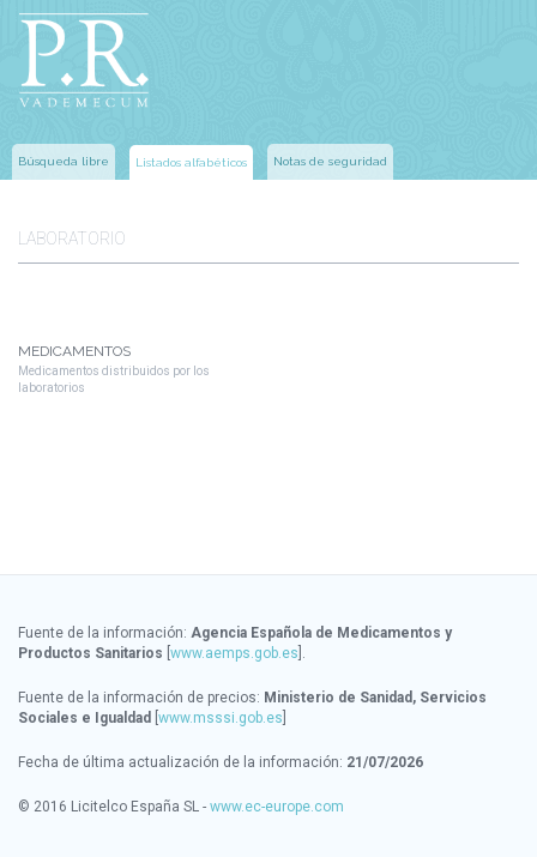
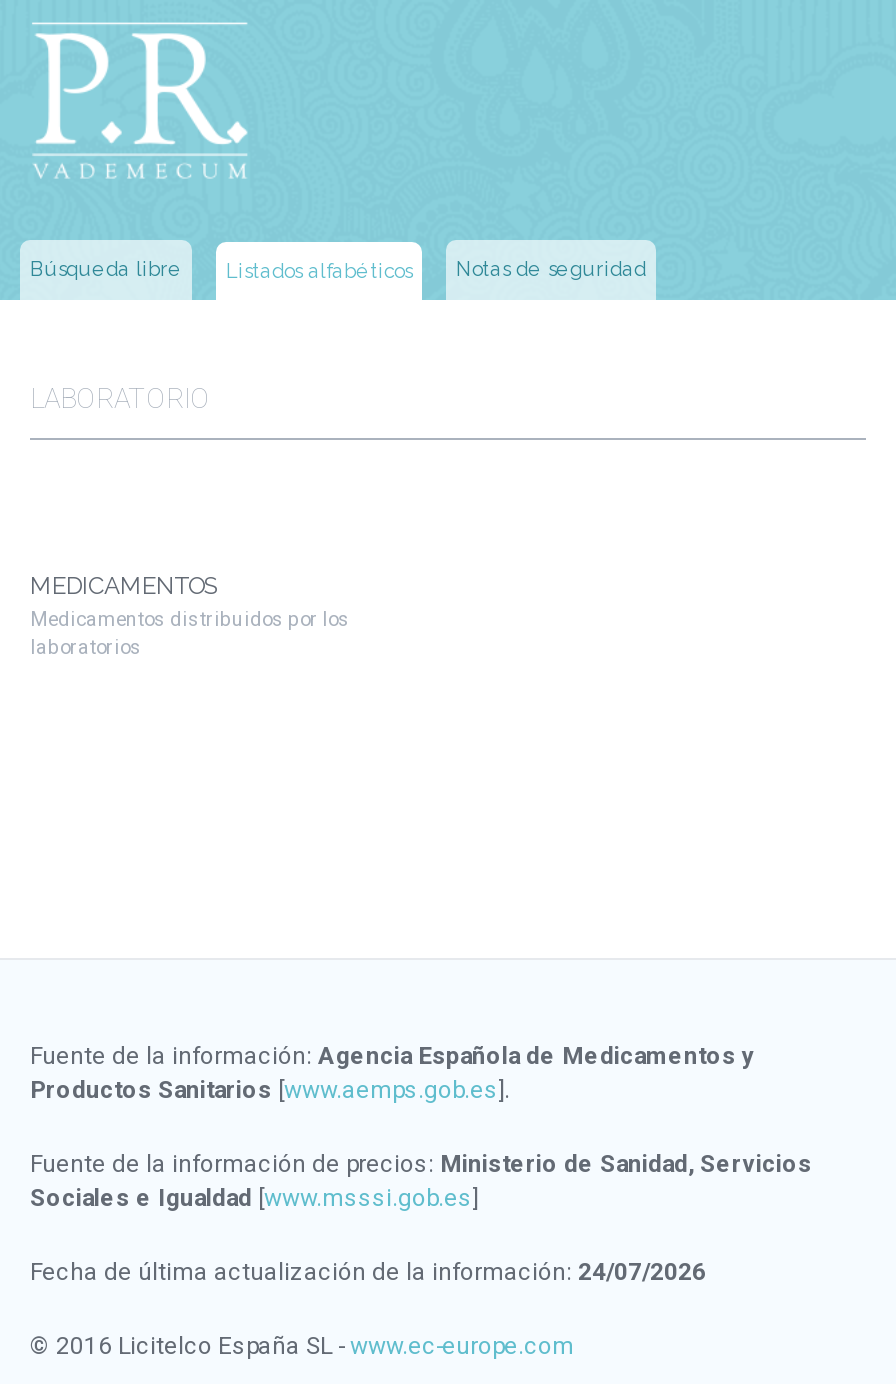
[18,754,423,771] Fecha de última actualización de la información: 21/07/2026 -> [30,1258,706,1286] Fecha de última actualización de la información: 24/07/2026

